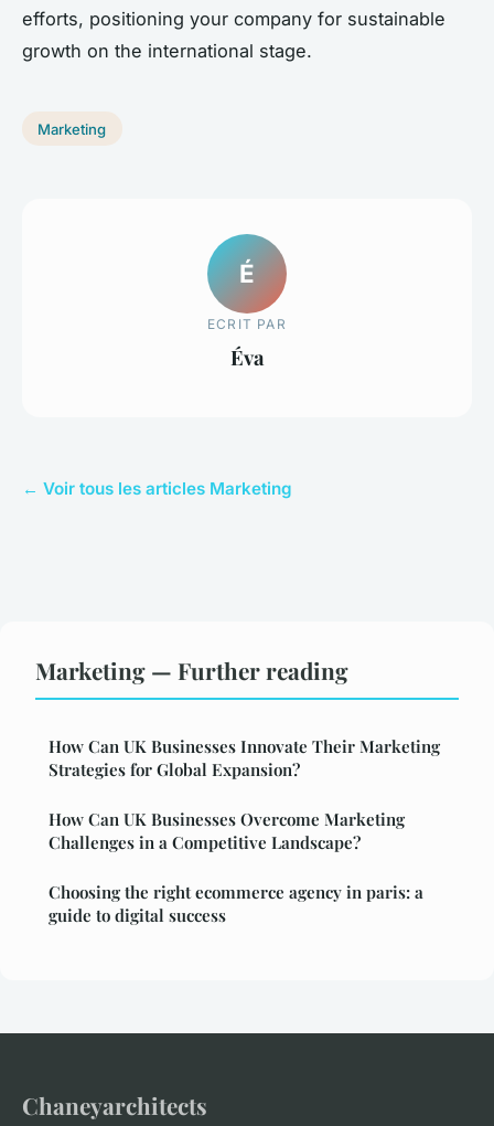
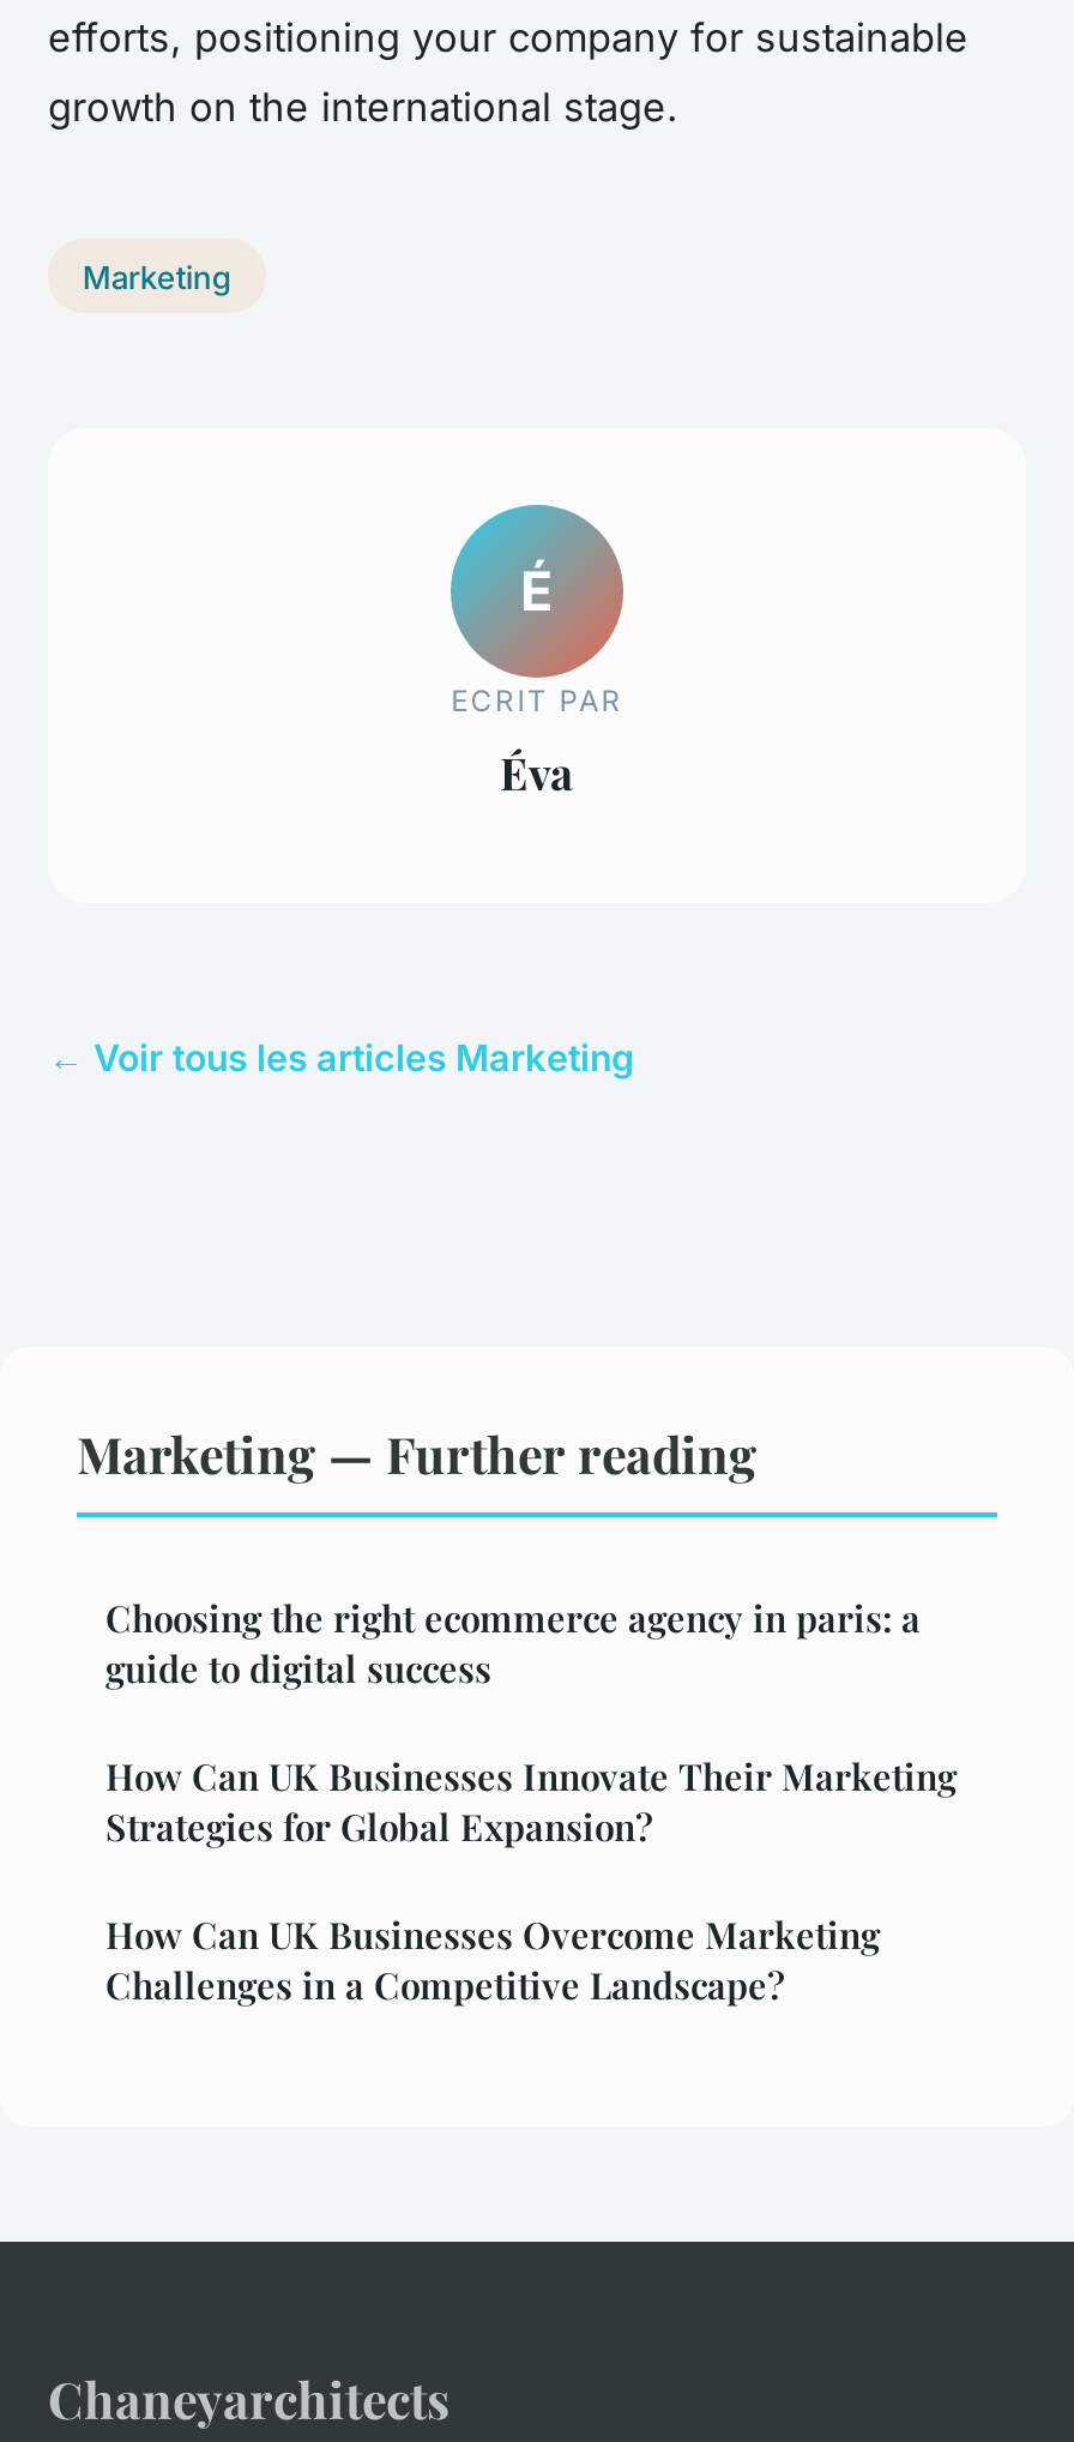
moved [49,735,440,853] -> [105,1752,957,2008]: How Can UK Businesses Innovate Their Marketing | Strategies for Global Expansion? | How Can UK Businesses Overcome Marketing | Challenges in a Competitive Landscape?
moved [49,881,423,926] -> [105,1593,921,1692]: Choosing the right ecommerce agency in paris: a | guide to digital success

